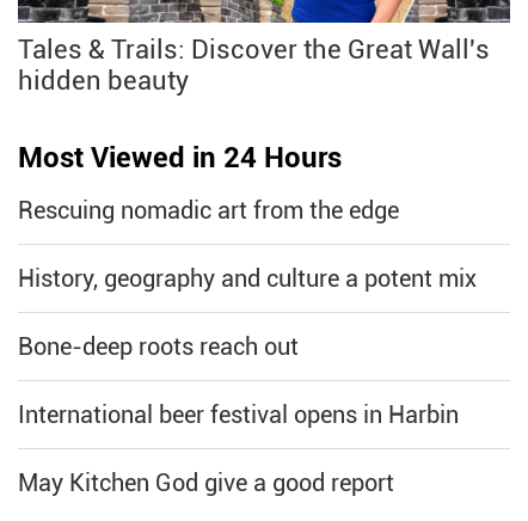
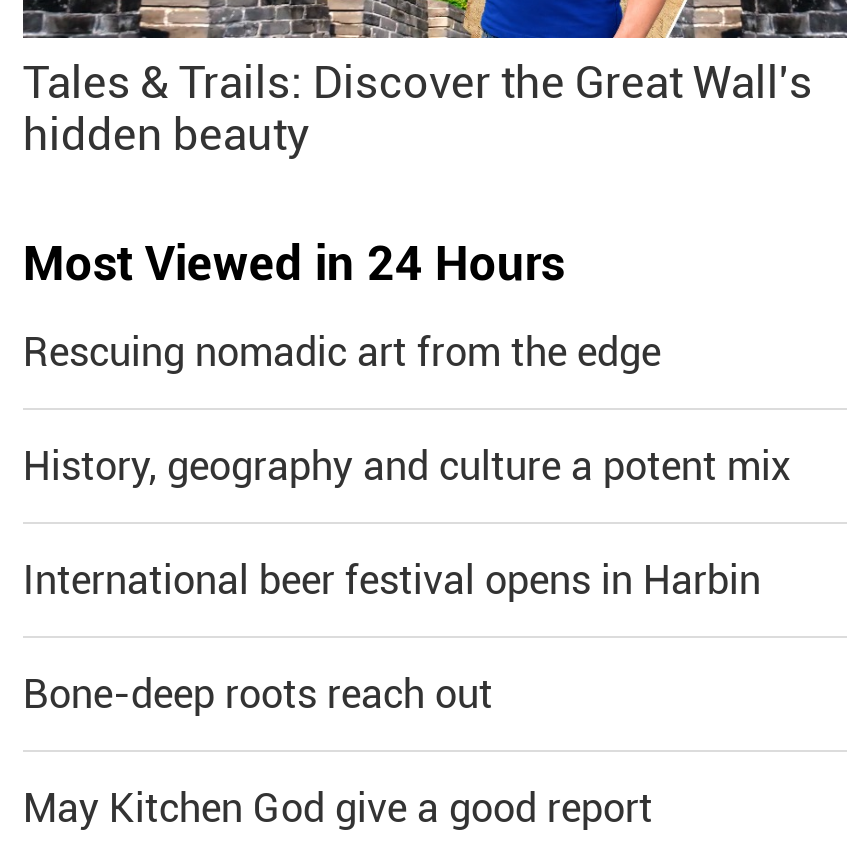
moved [18,332,299,361] -> [23,670,493,718]: Bone-deep roots reach out
moved [18,400,459,429] -> [23,556,761,604]: International beer festival opens in Harbin

